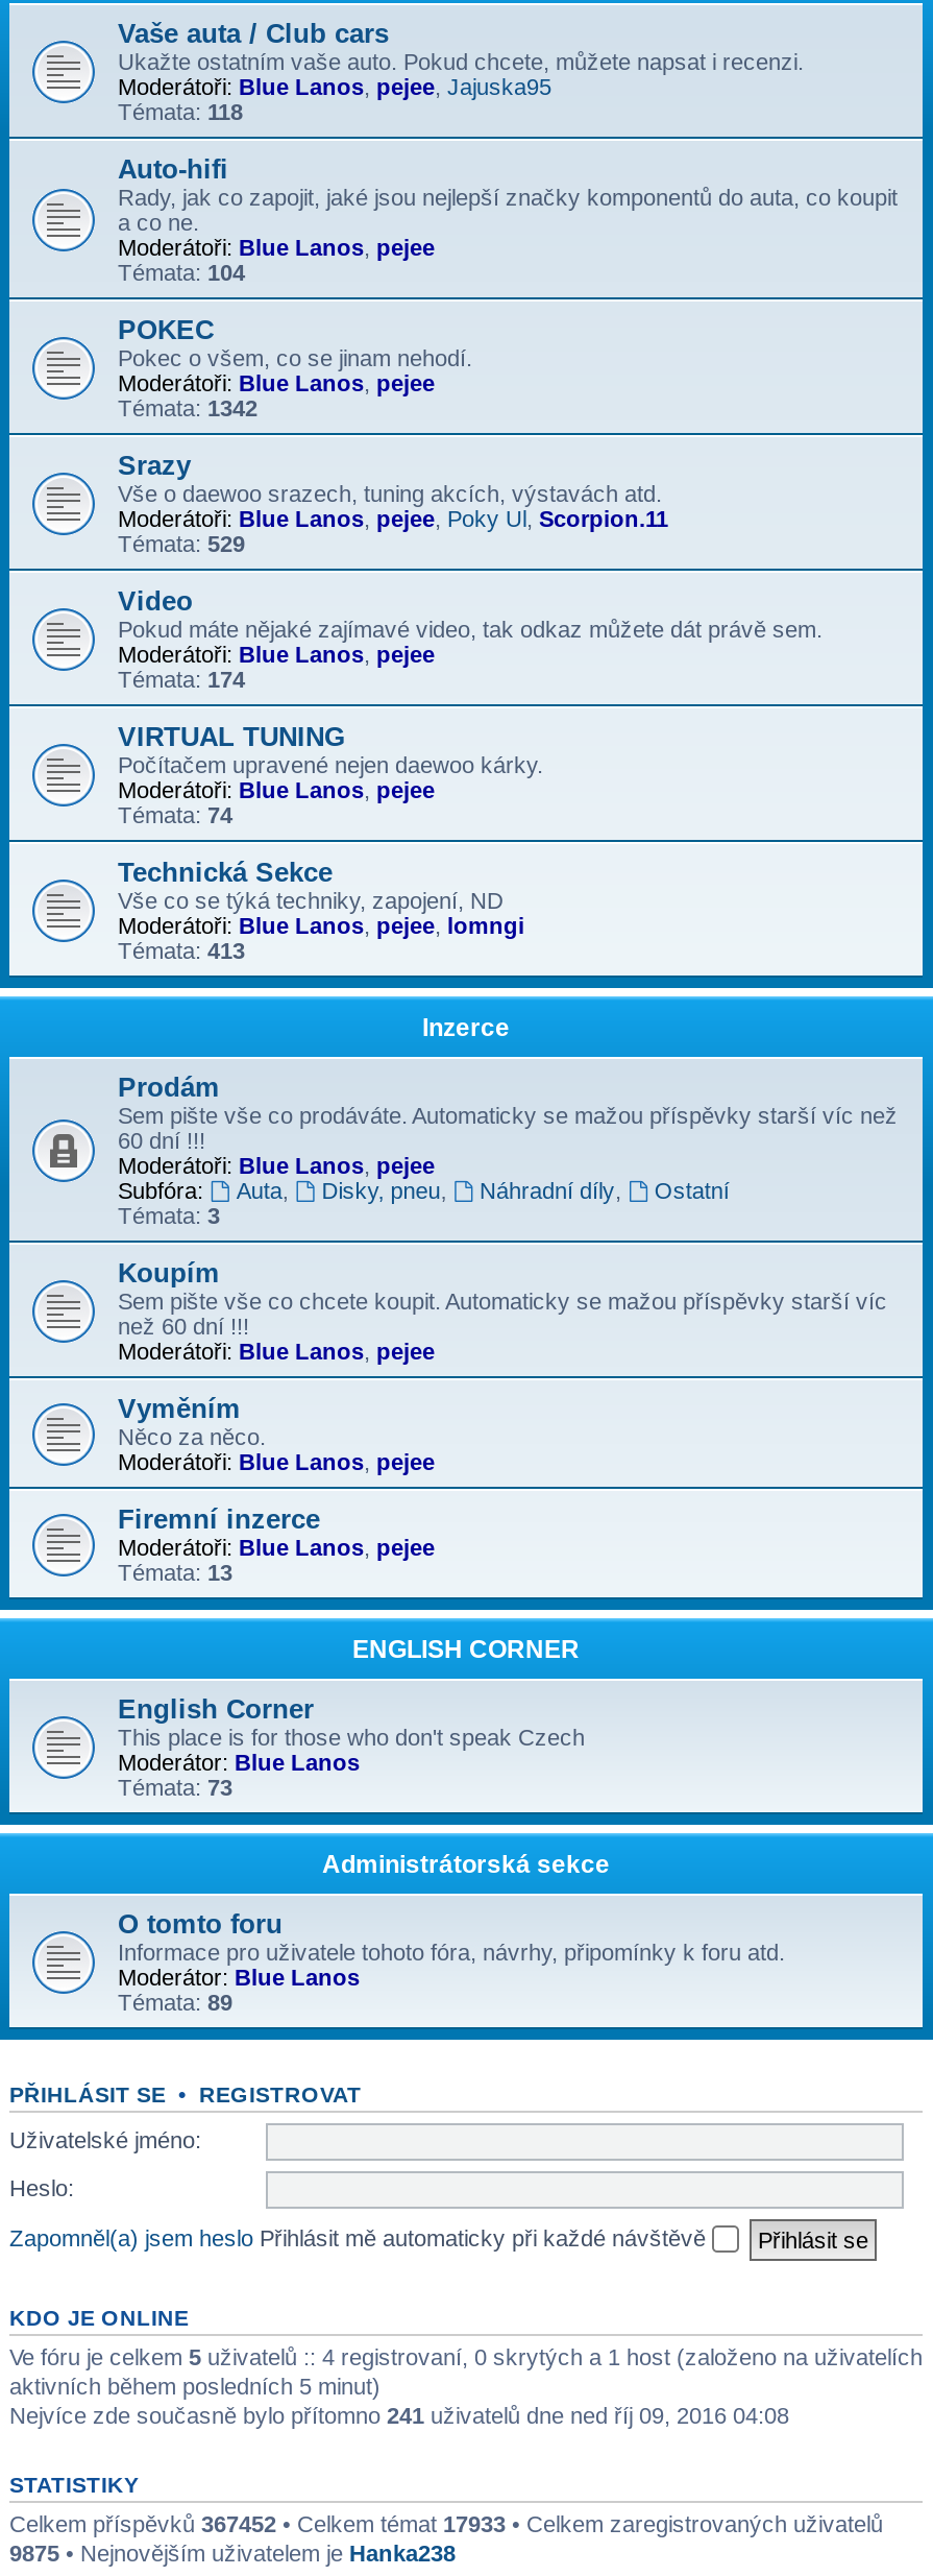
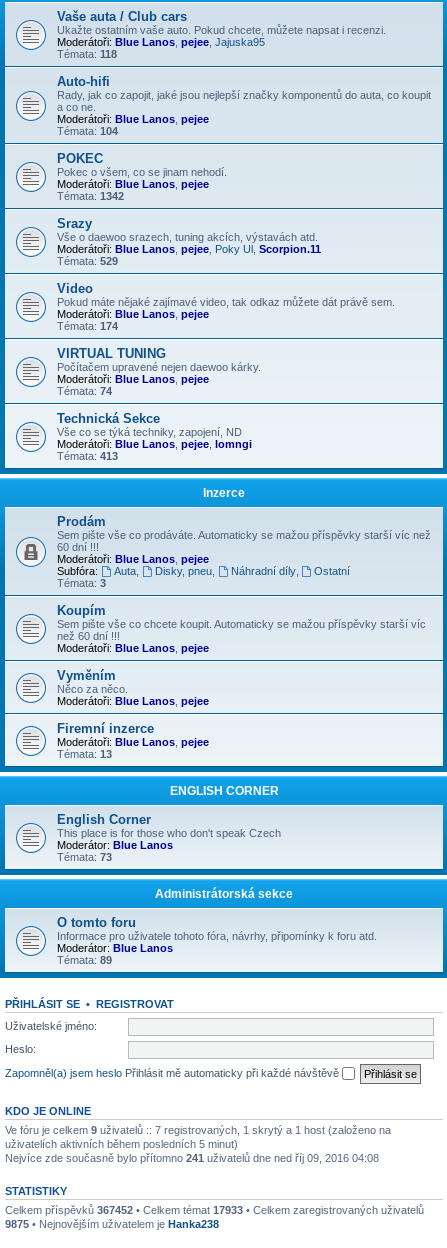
[9,2345,923,2399] Ve fóru je celkem 5 uživatelů :: 4 registrovaní, 0 skrytých a 1 host (založeno na uživatelích | aktivních během posledních 5 minut) -> [5,1124,391,1150] Ve fóru je celkem 9 uživatelů :: 7 registrovaných, 1 skrytý a 1 host (založeno na | uživatelích aktivních během posledních 5 minut)

